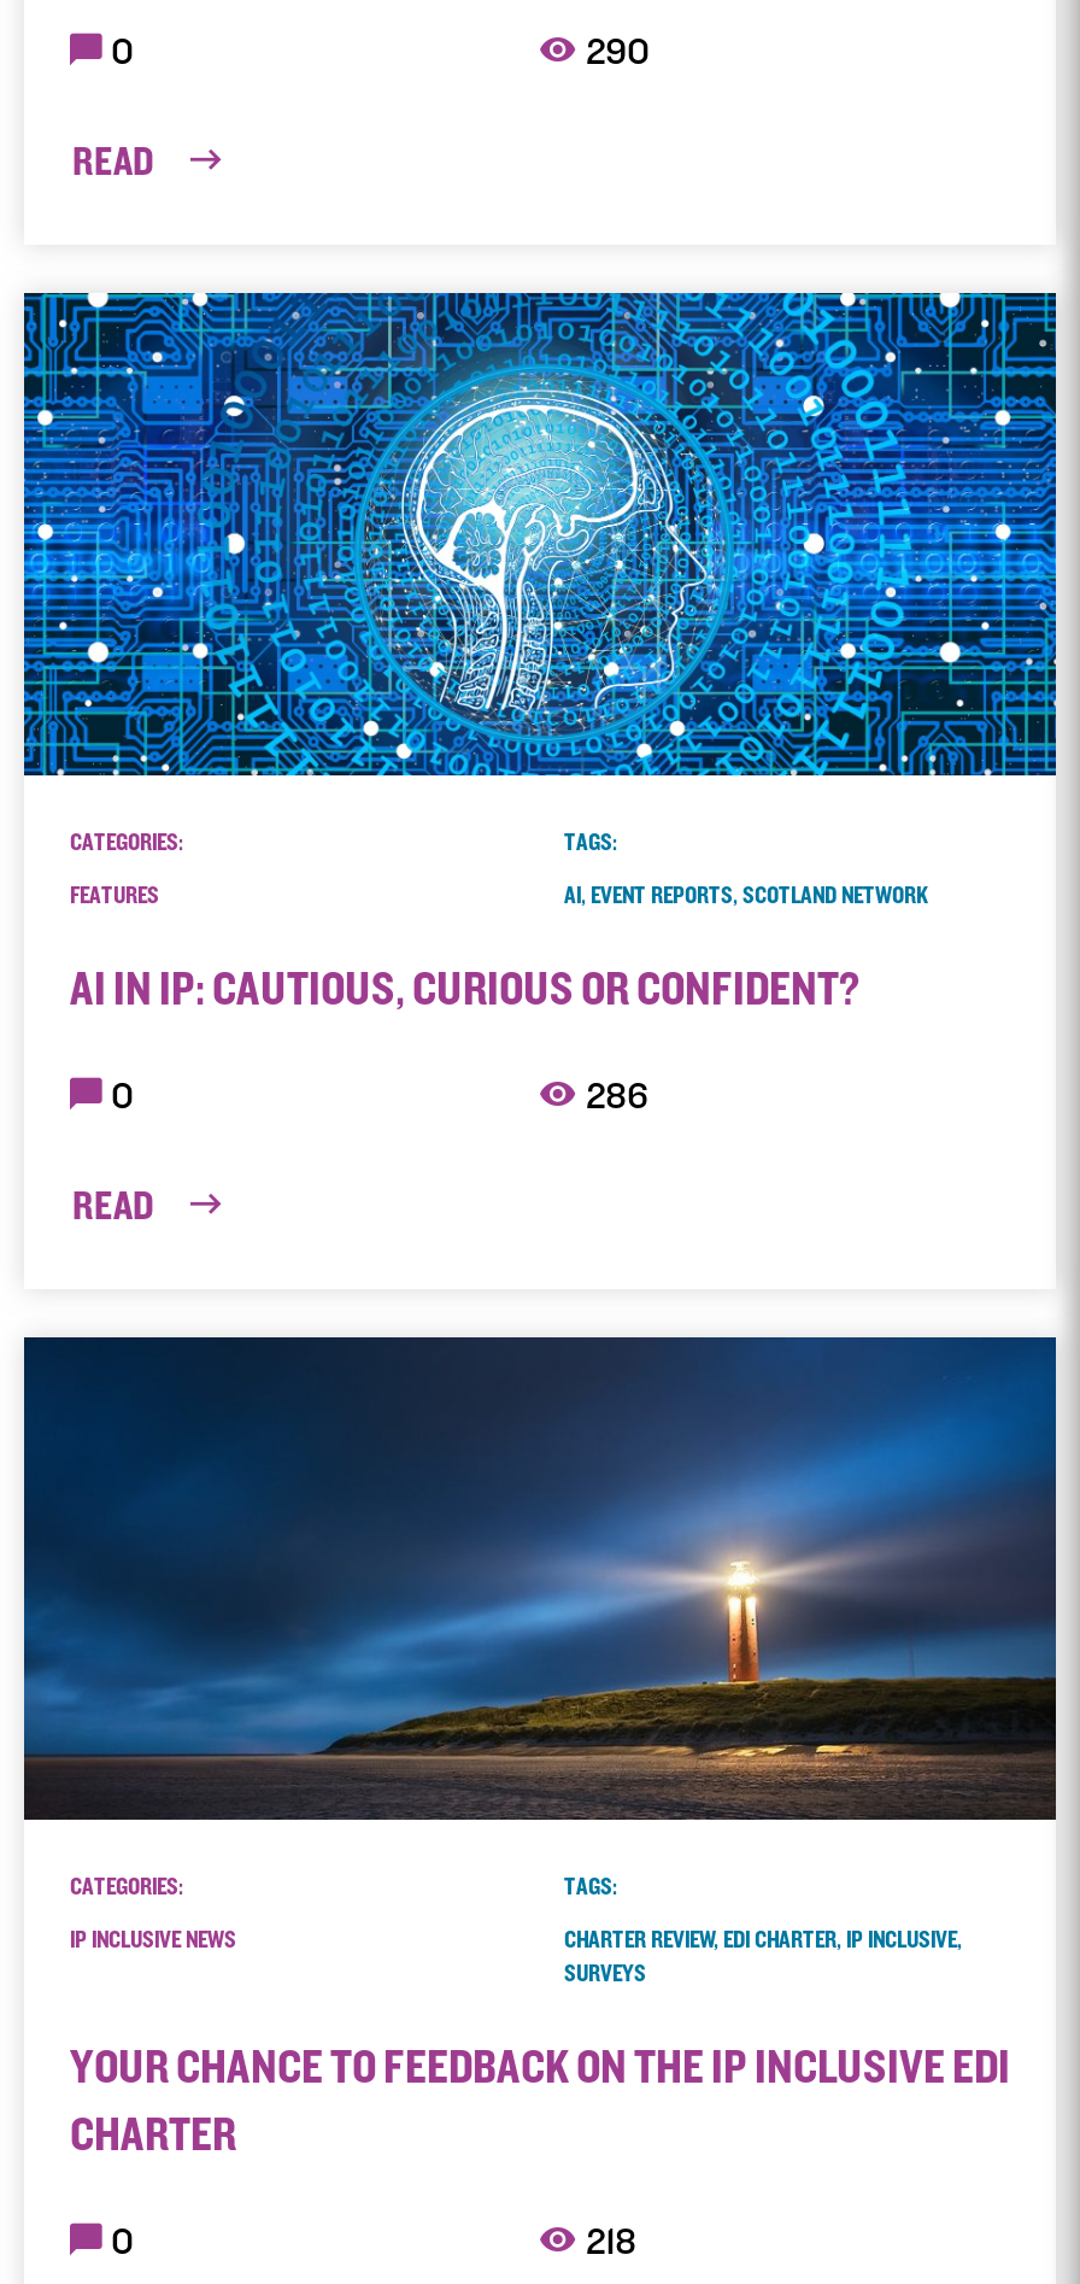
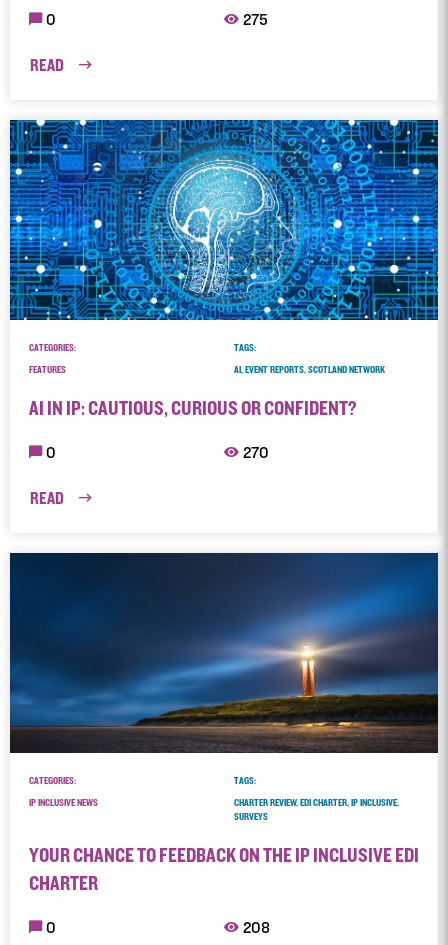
[576,33,651,71] 290 -> [239,12,268,28] 275
[576,1077,648,1115] 286 -> [239,445,269,461] 270
[576,2222,636,2261] 218 -> [239,920,270,936] 208

